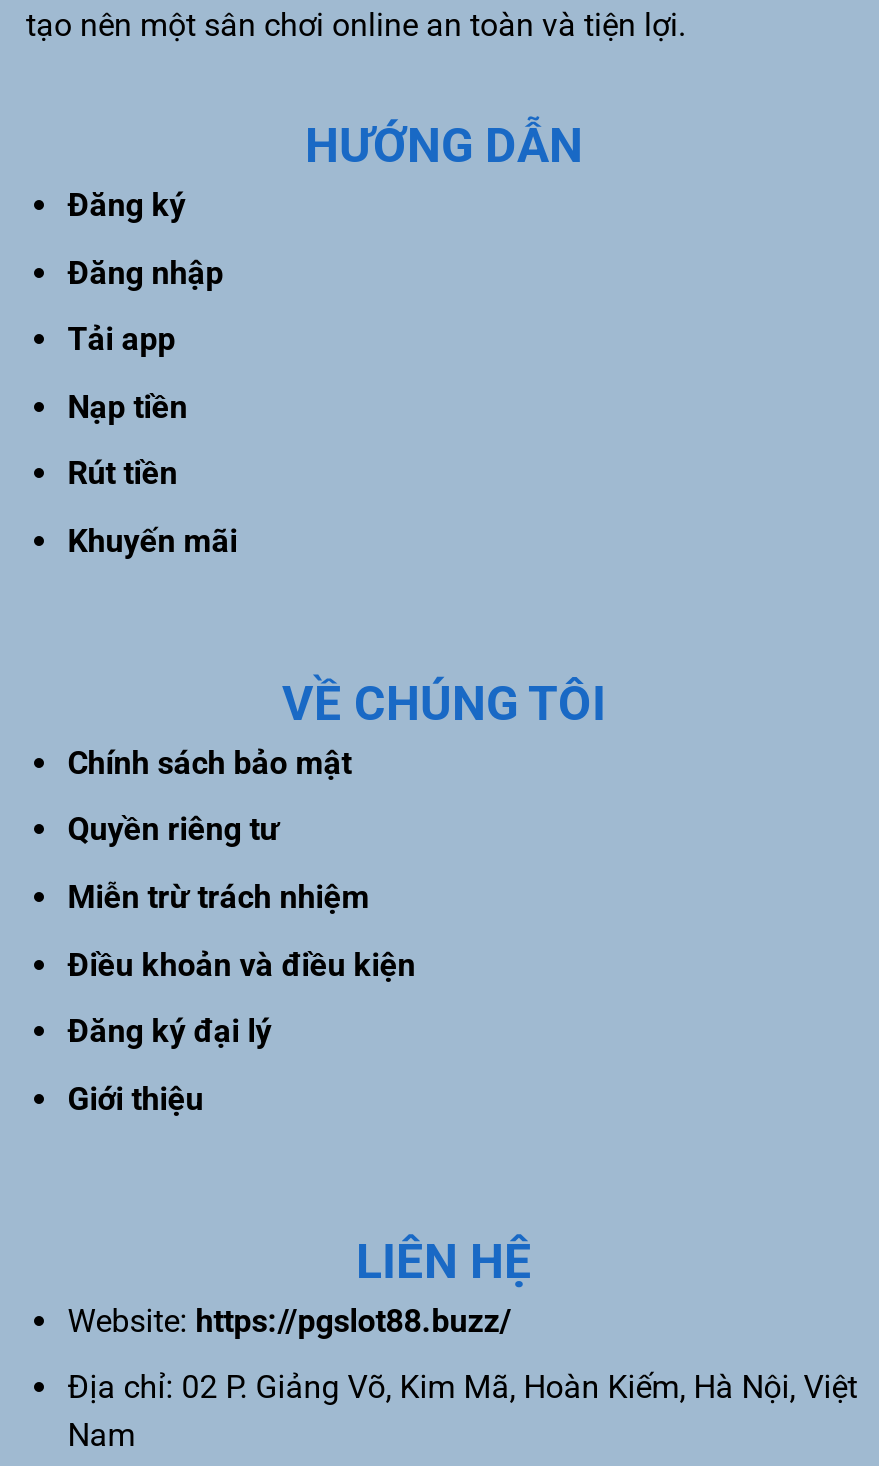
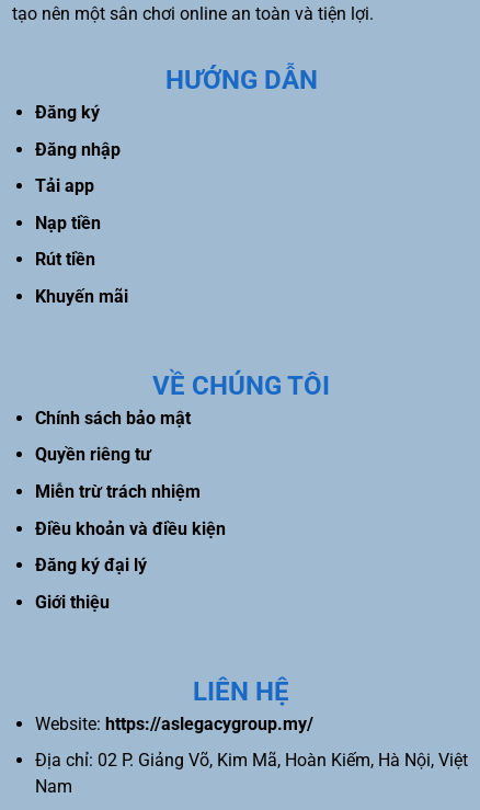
[68,1301,512,1339] Website: https://pgslot88.buzz/ -> [35,713,313,734] Website: https://aslegacygroup.my/

